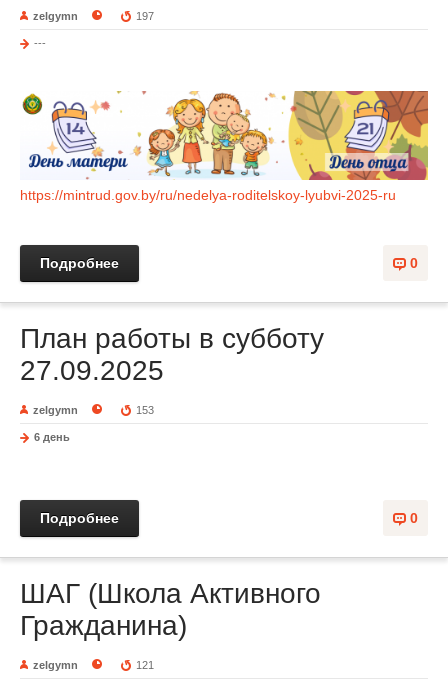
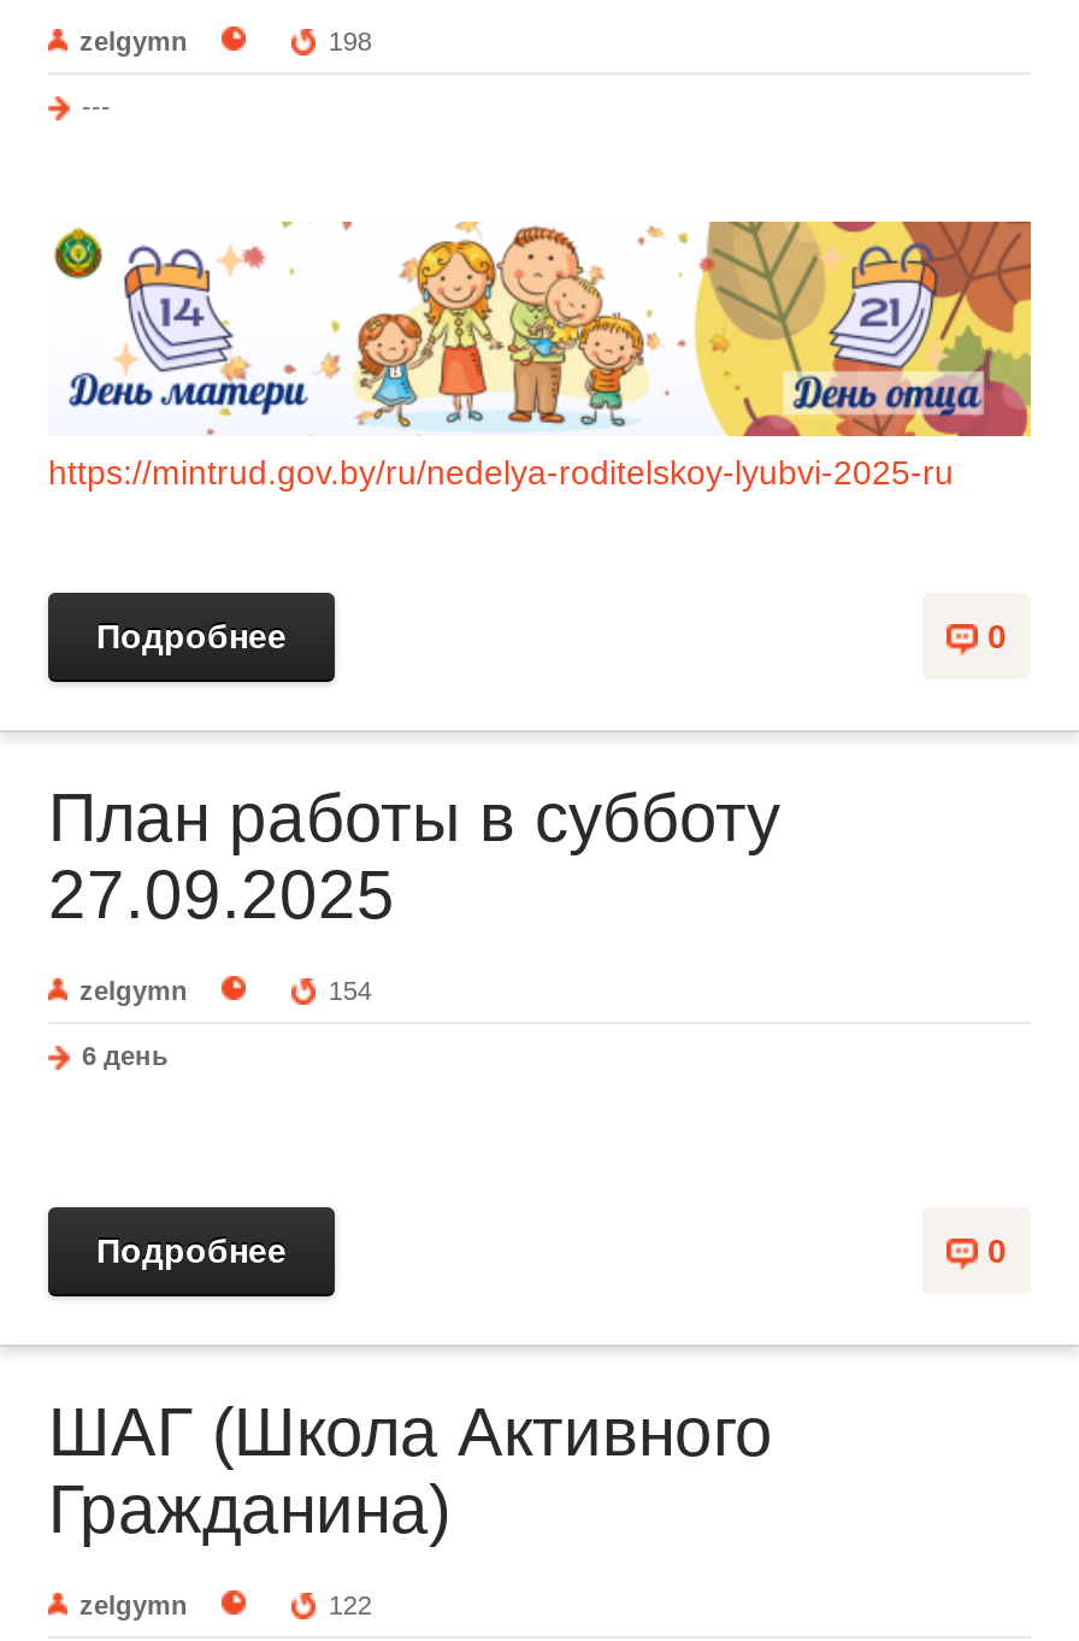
[136,10,154,22] 197 -> [329,27,372,55] 198
[136,404,154,416] 153 -> [329,976,372,1005] 154
[136,659,154,671] 121 -> [329,1590,372,1619] 122

